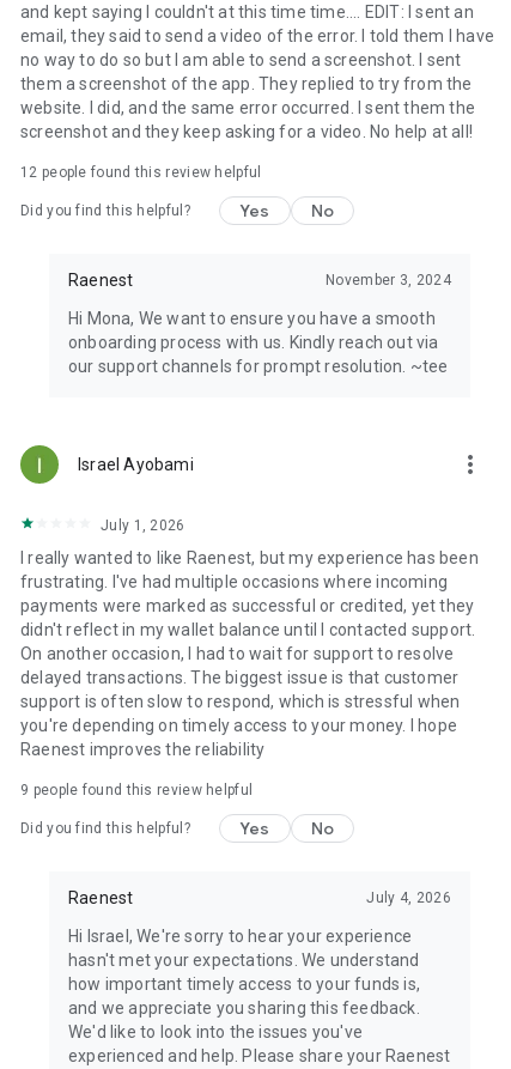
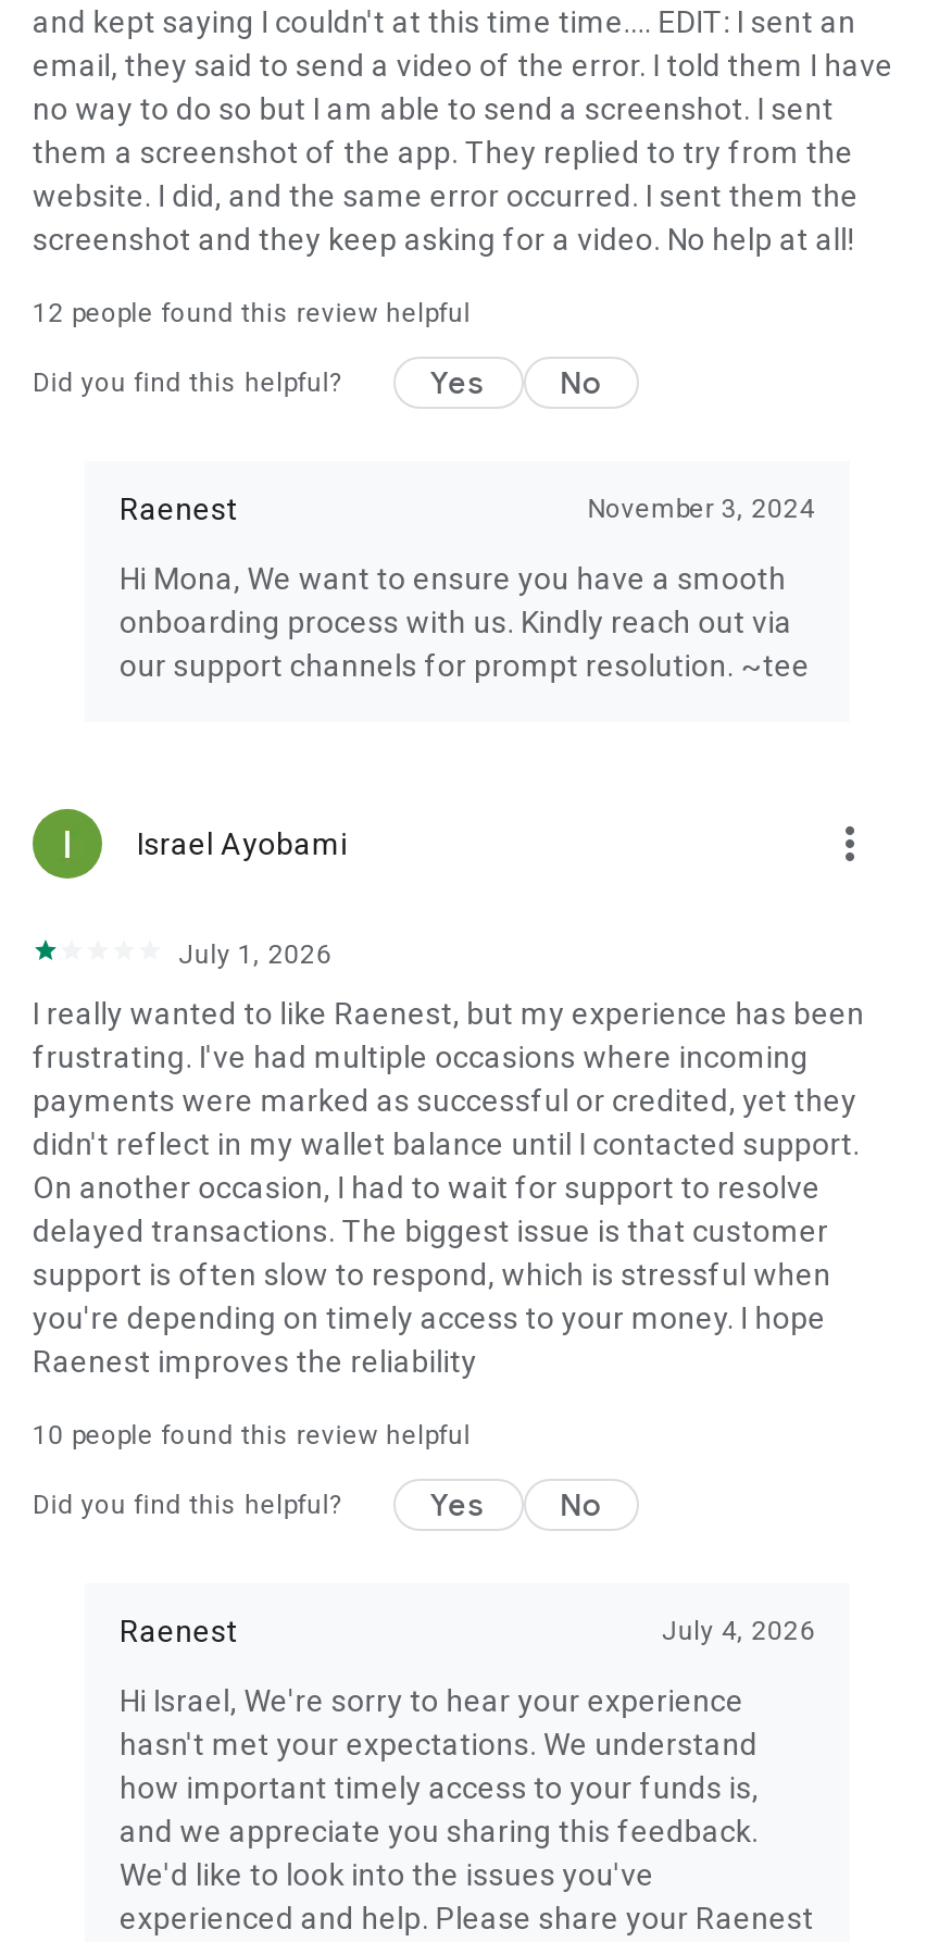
[20,782,253,798] 9 people found this review helpful -> [33,1420,471,1451] 10 people found this review helpful

